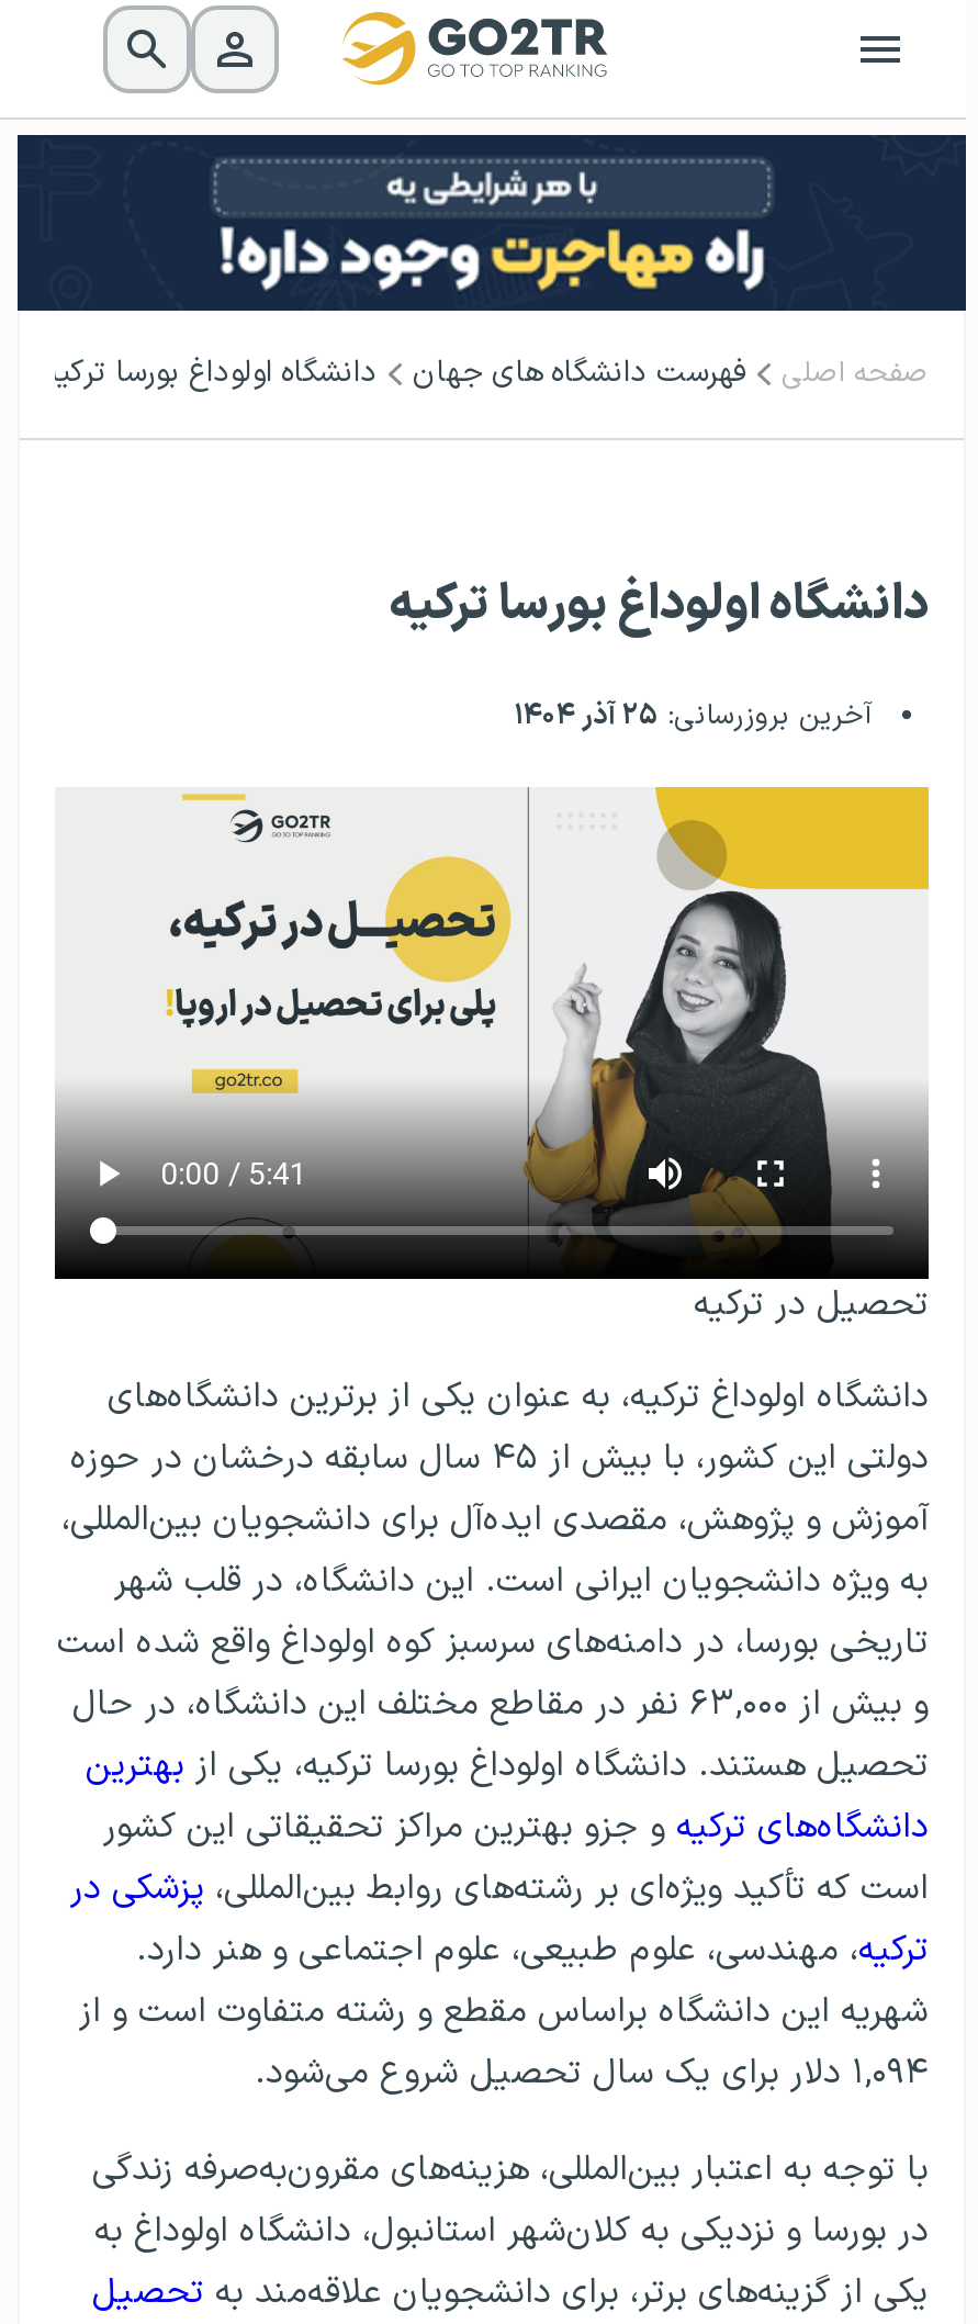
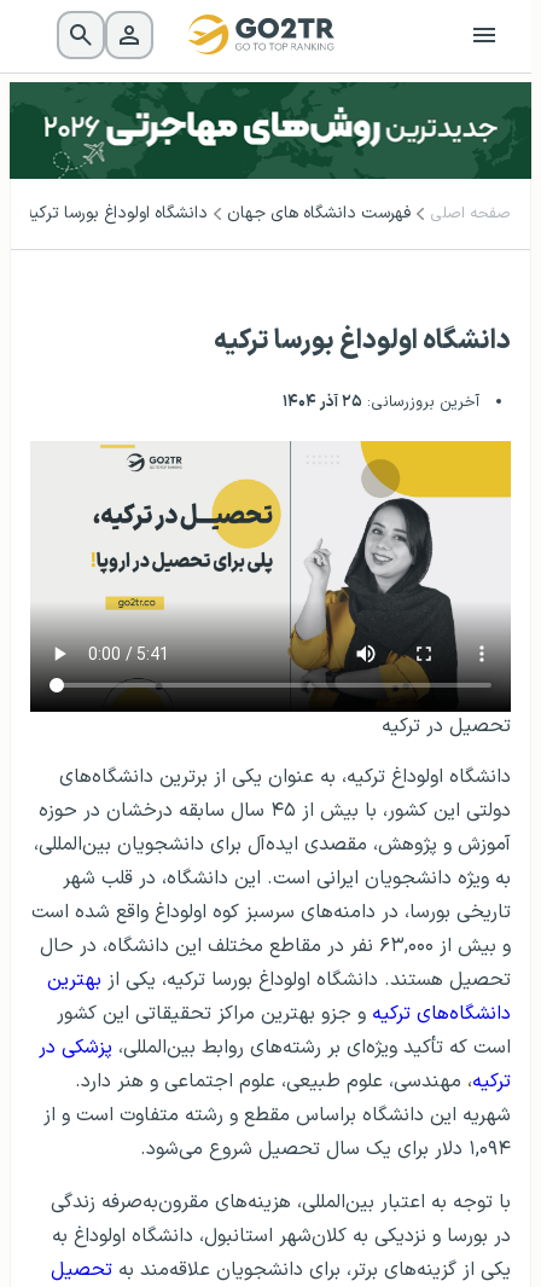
[18,135,966,311] [image] -> [10,82,531,179] [image]

